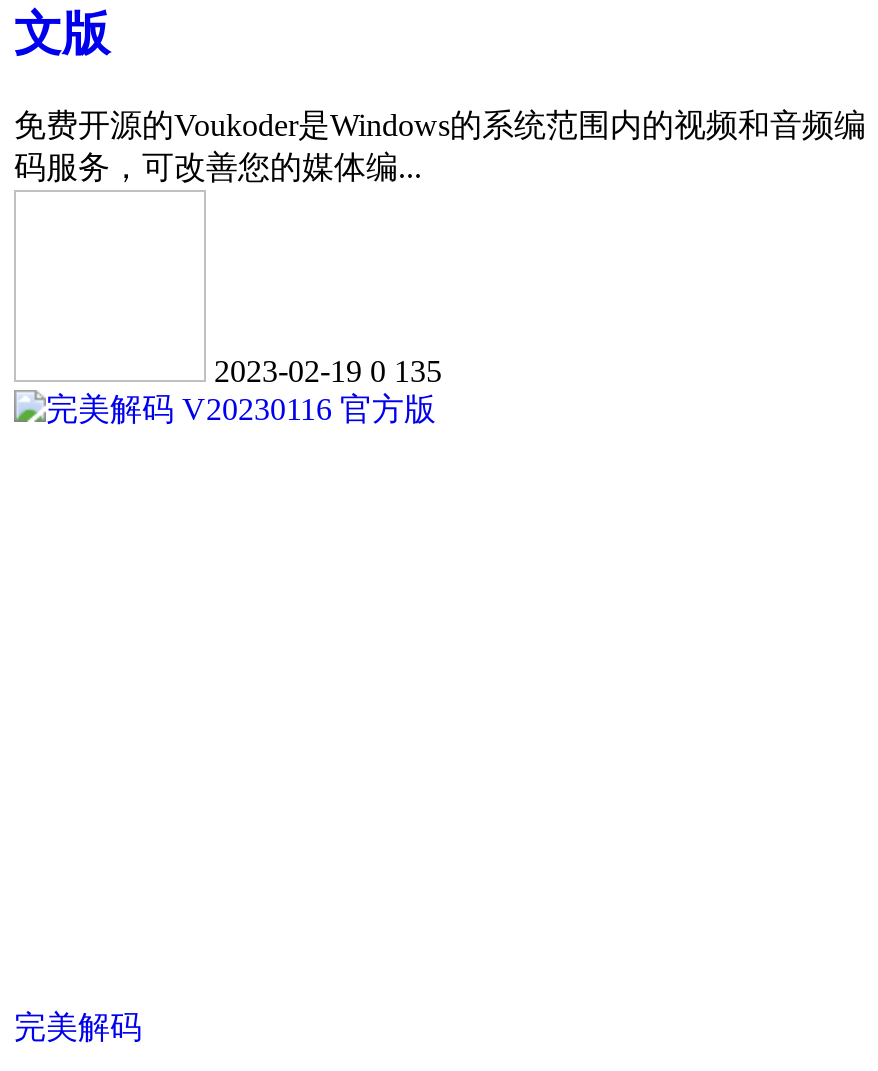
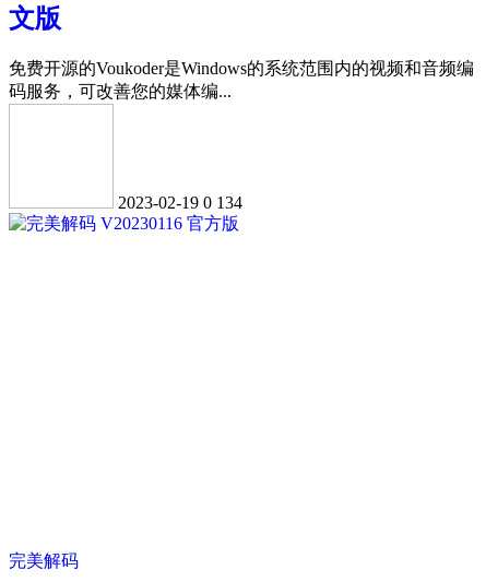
[214,353,442,387] 2023-02-19 0 135 -> [118,193,242,212] 2023-02-19 0 134

